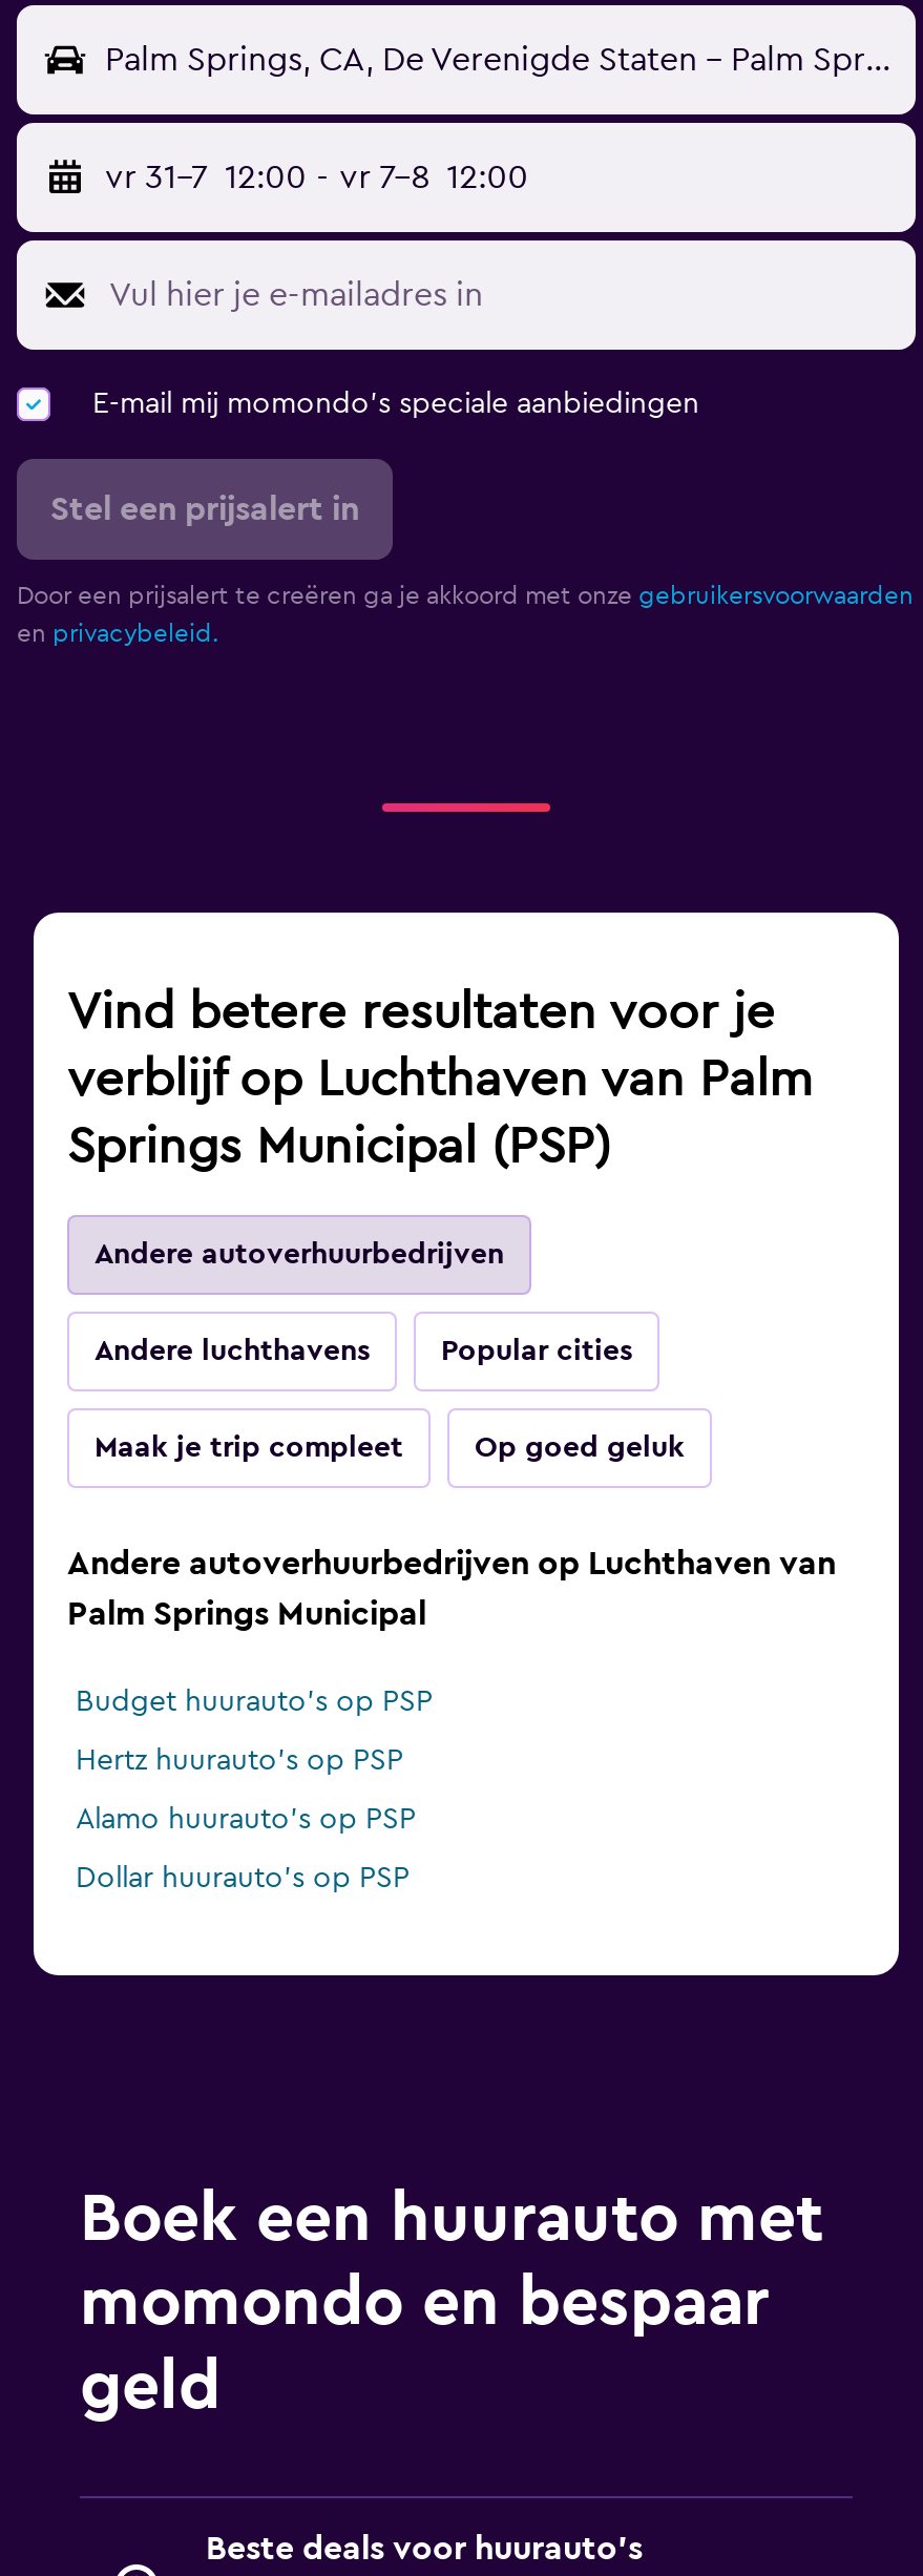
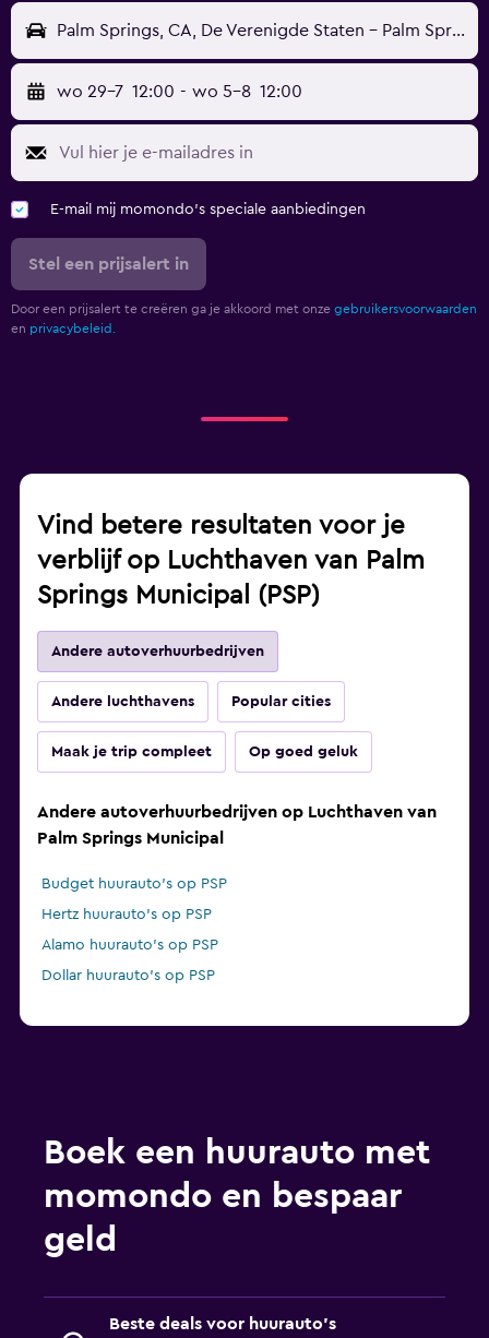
[105,162,528,195] vr 31-7 12:00 - vr 7-8 12:00 -> [57,83,302,101] wo 29-7 12:00 - wo 5-8 12:00

